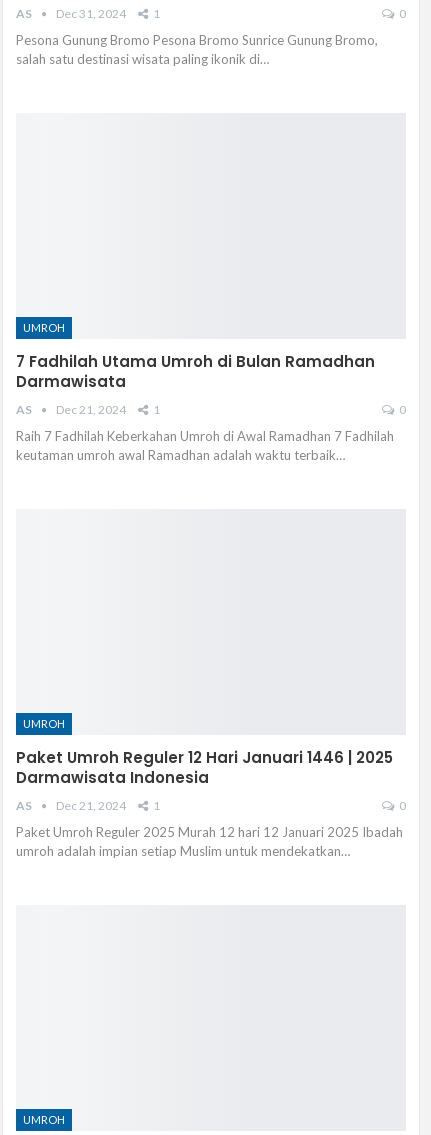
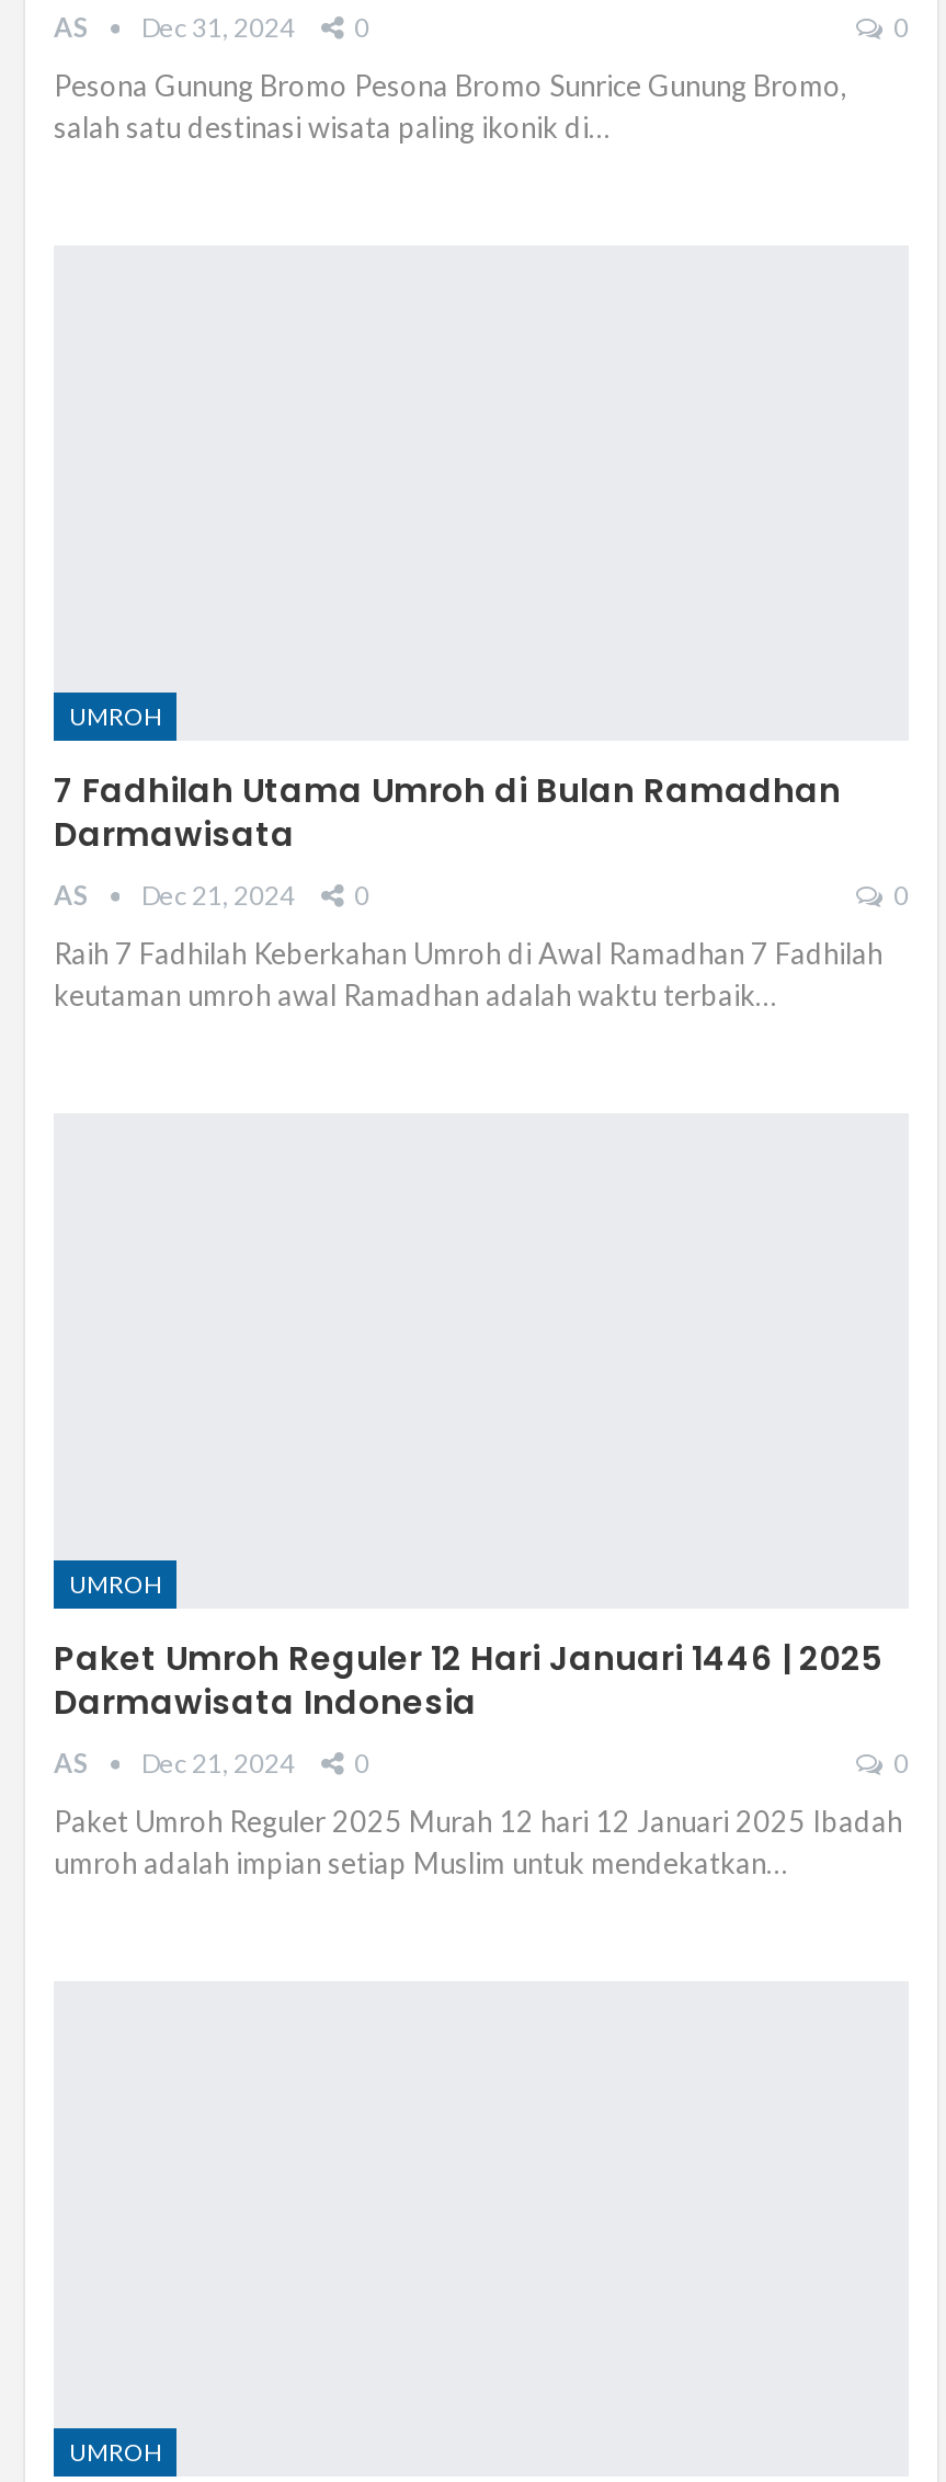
[16,6,160,21] AS Dec 31, 2024 1 -> [54,10,369,43] AS Dec 31, 2024 0
[16,402,160,417] AS Dec 21, 2024 1 -> [54,878,369,911] AS Dec 21, 2024 0
[16,798,160,813] AS Dec 21, 2024 1 -> [54,1747,369,1780] AS Dec 21, 2024 0

